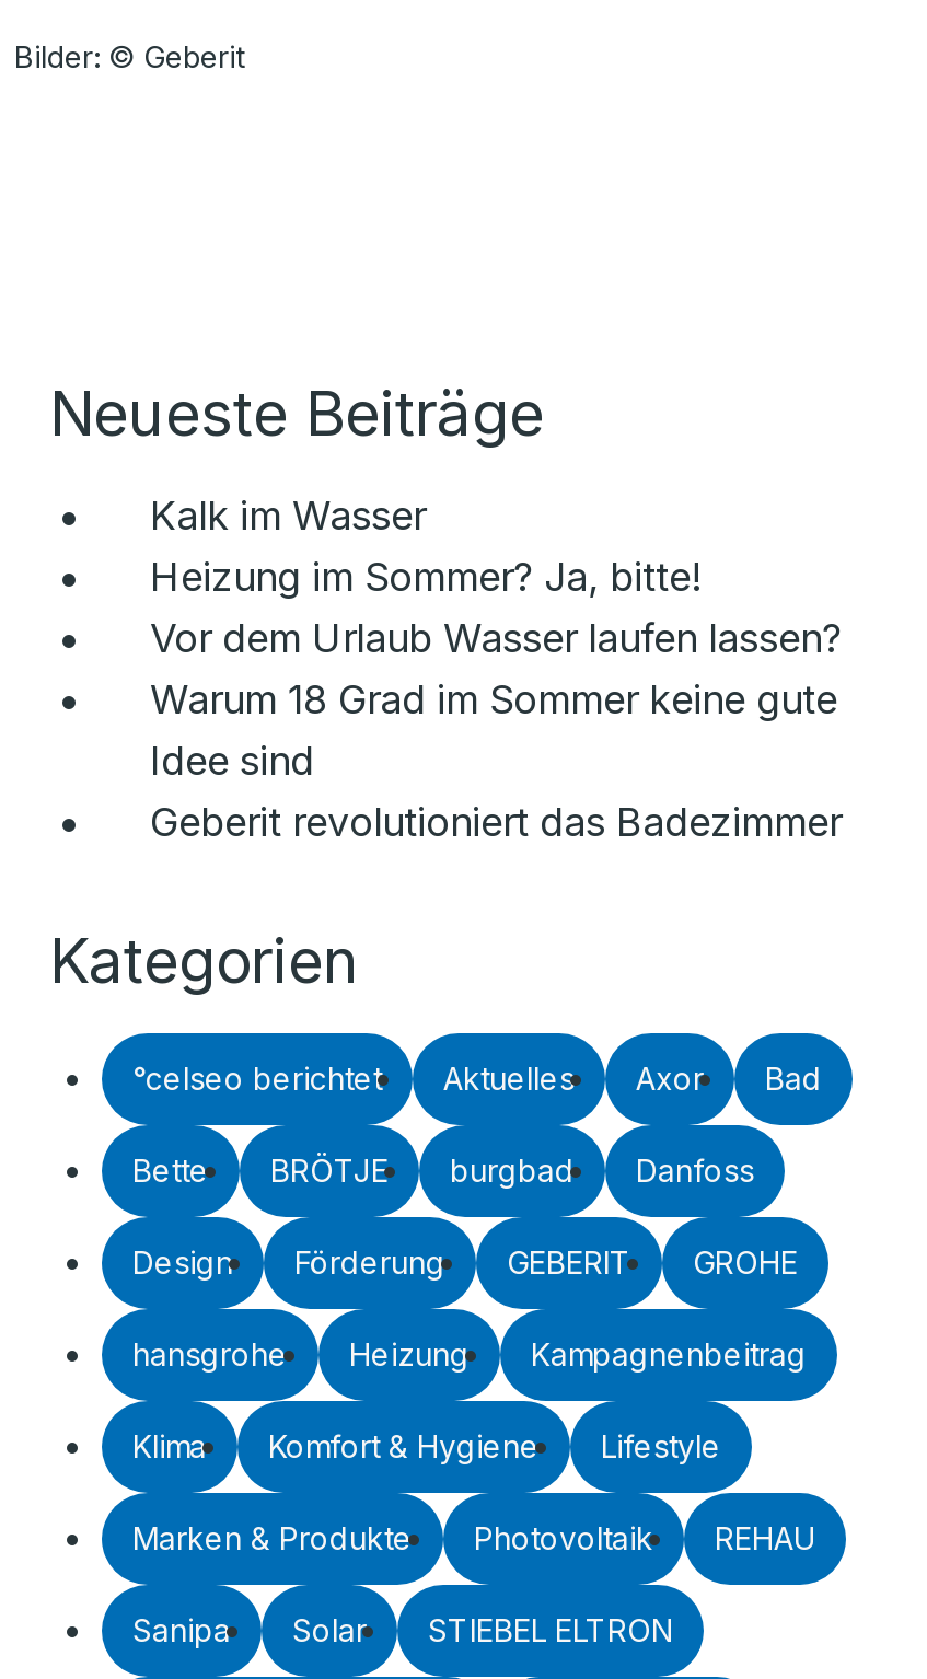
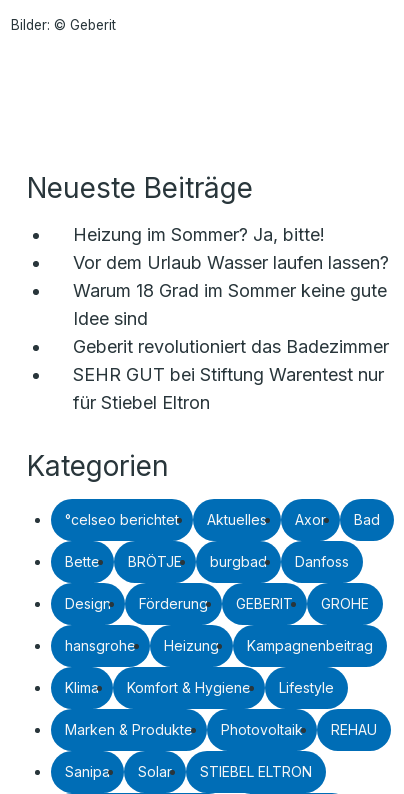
[150,493,426,539] Kalk im Wasser -> none
moved [150,554,842,845] -> [73,224,389,357]: Heizung im Sommer? Ja, bitte! | Vor dem Urlaub Wasser laufen lassen? | Warum 18 Grad im Sommer keine gute | Idee sind | Geberit revolutioniert das Badezimmer
none -> [73,364,384,413] SEHR GUT bei Stiftung Warentest nur | für Stiebel Eltron

